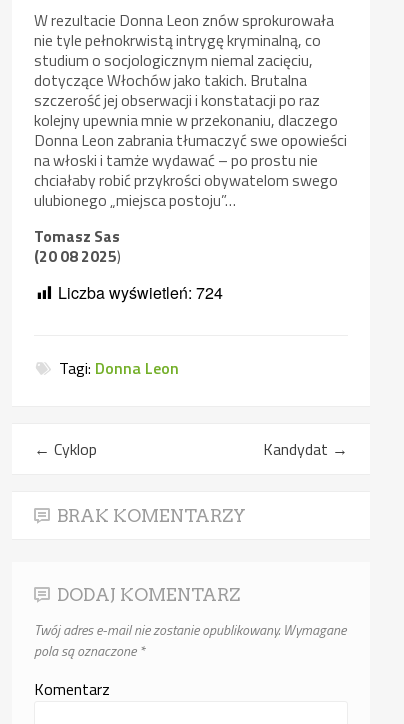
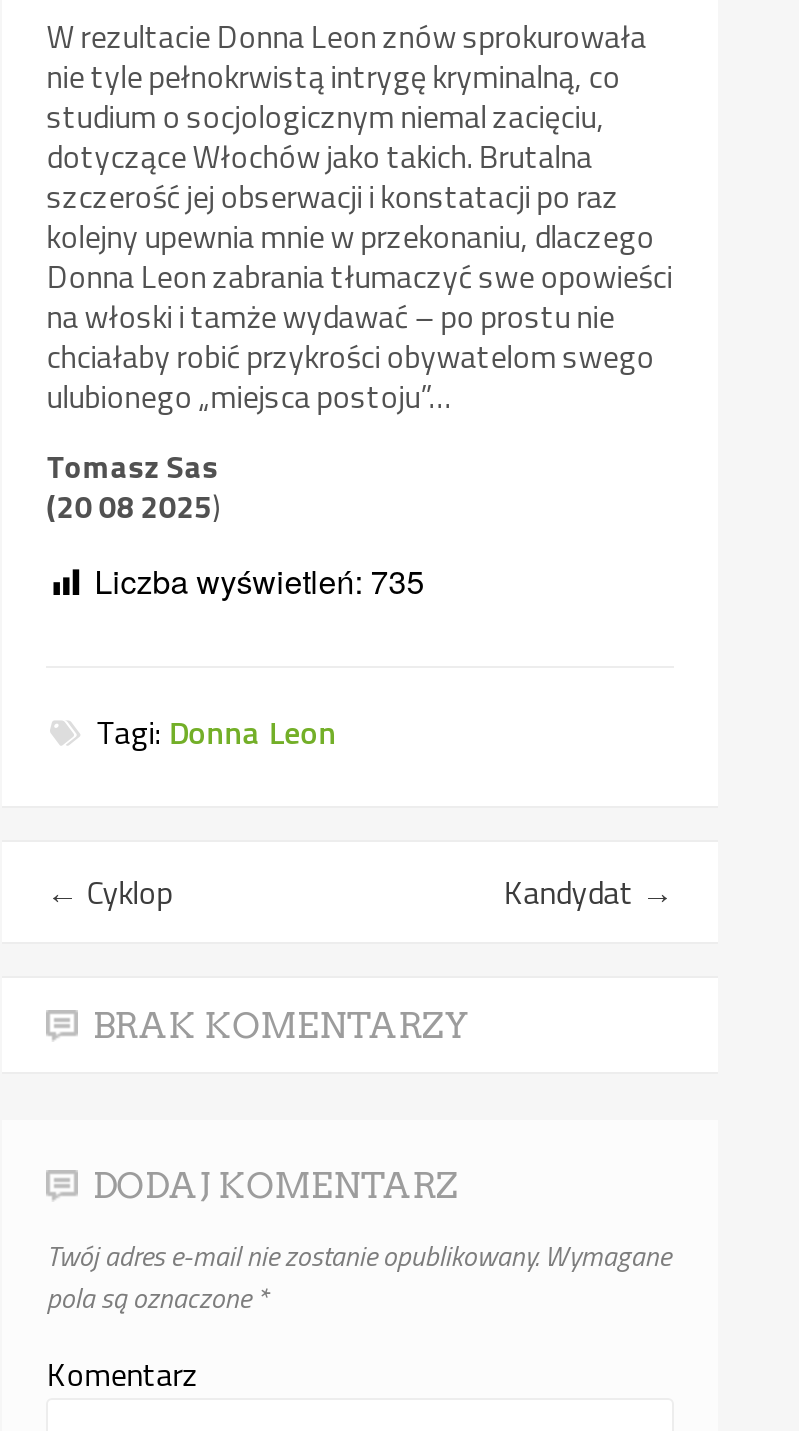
[58,281,223,304] Liczba wyświetleń: 724 -> [94,558,424,604] Liczba wyświetleń: 735

